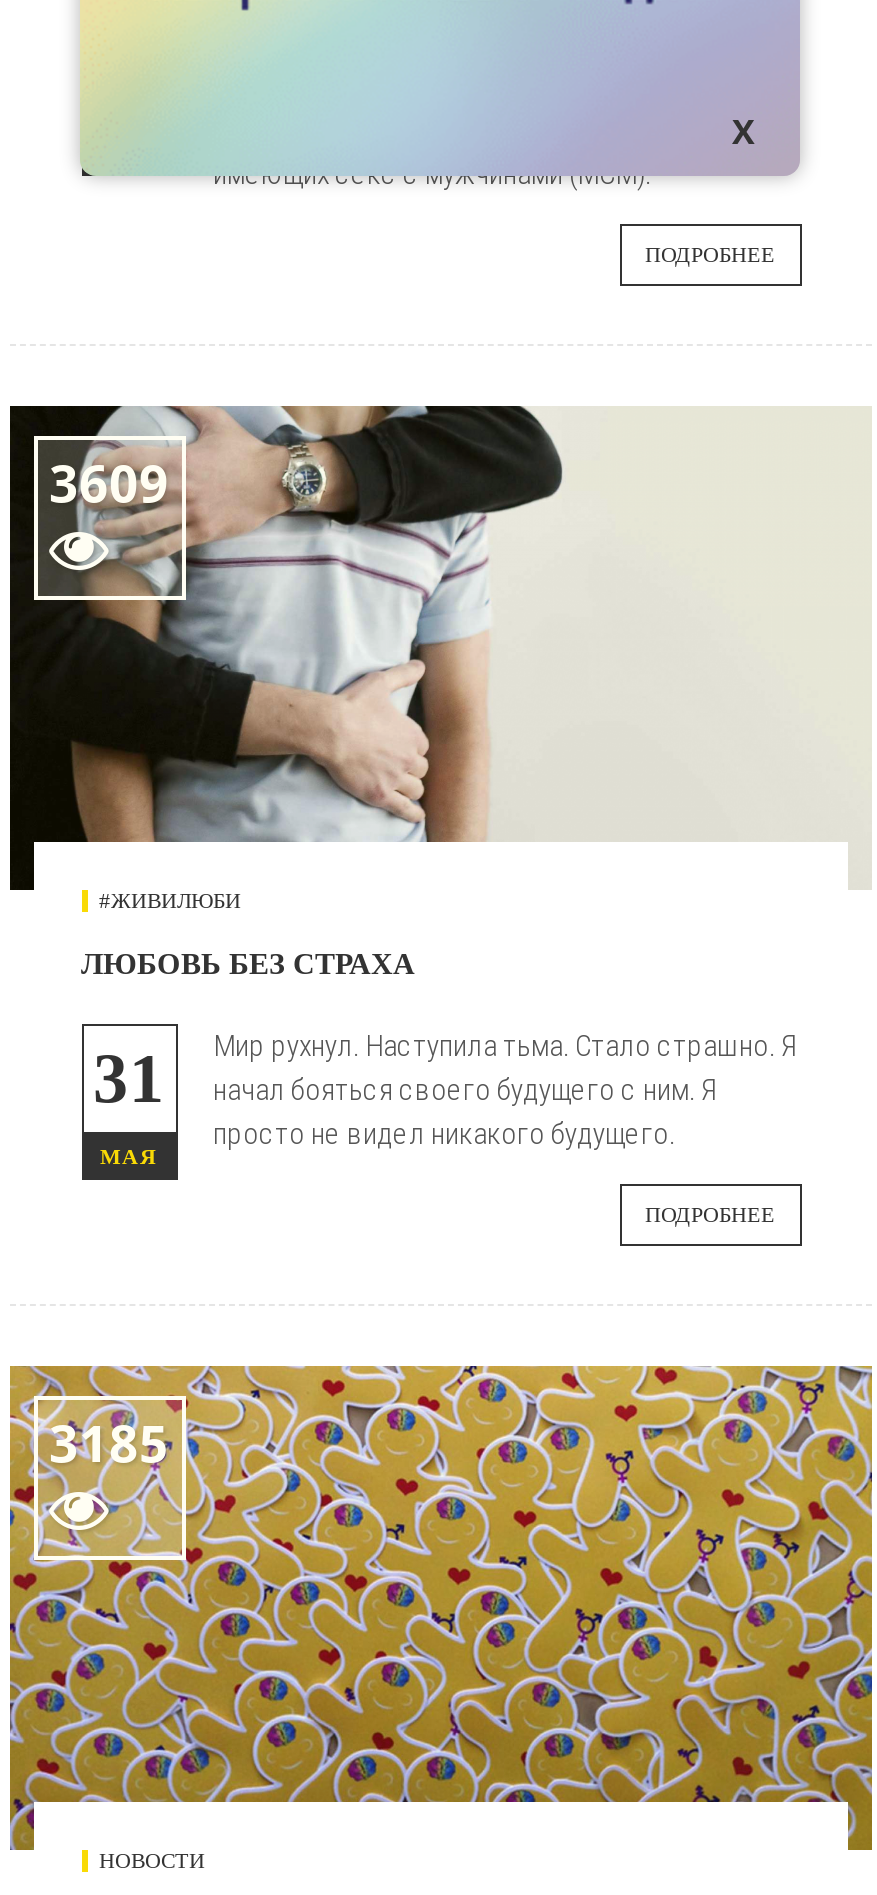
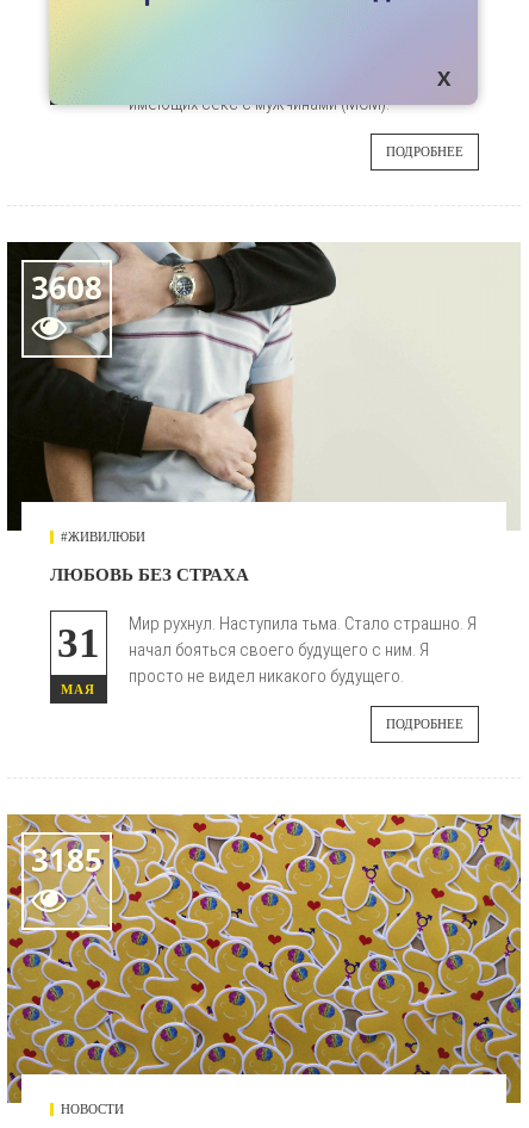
[49,448,169,516] 3609 -> [30,267,102,308] 3608

